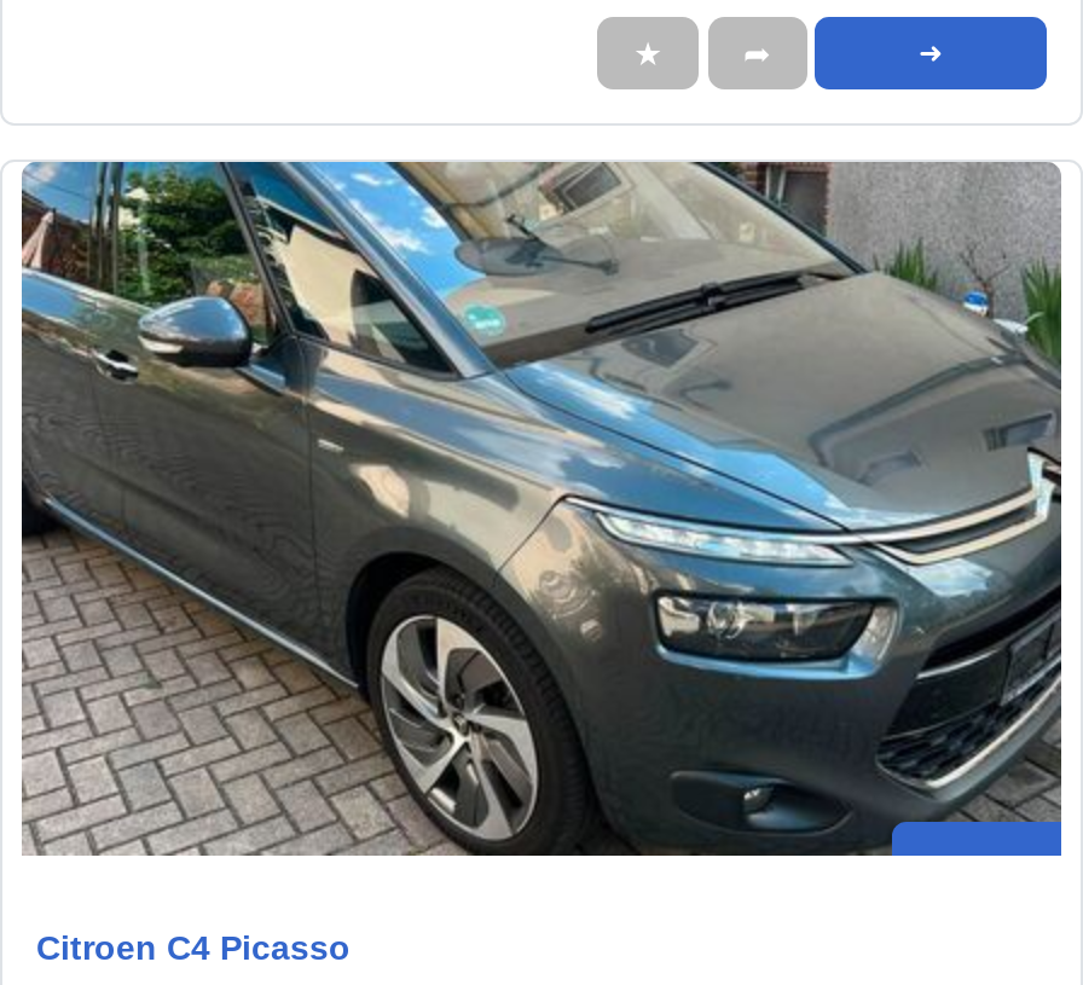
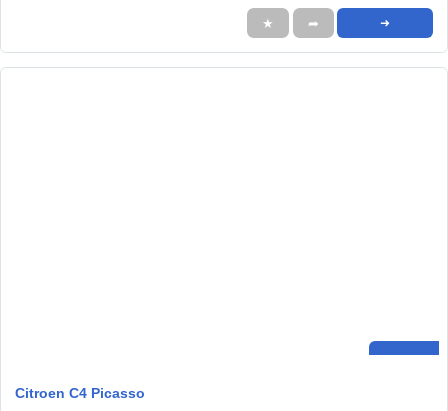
[19,160,1064,858] [image] -> none

